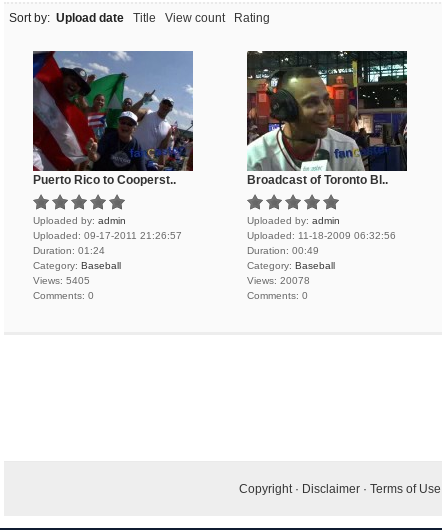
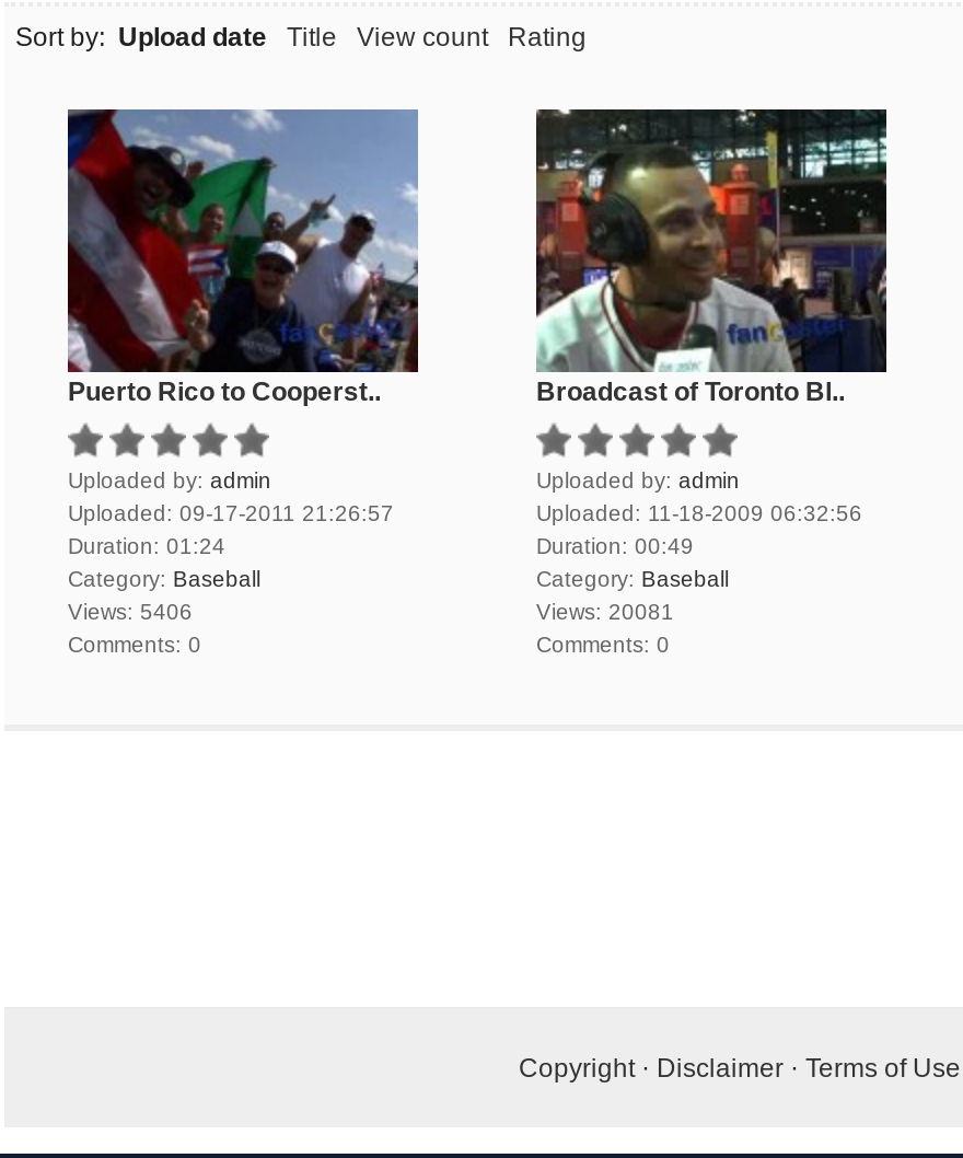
[33,275,90,286] Views: 5405 -> [68,600,193,624] Views: 5406
[247,275,310,286] Views: 20078 -> [536,600,674,624] Views: 20081

